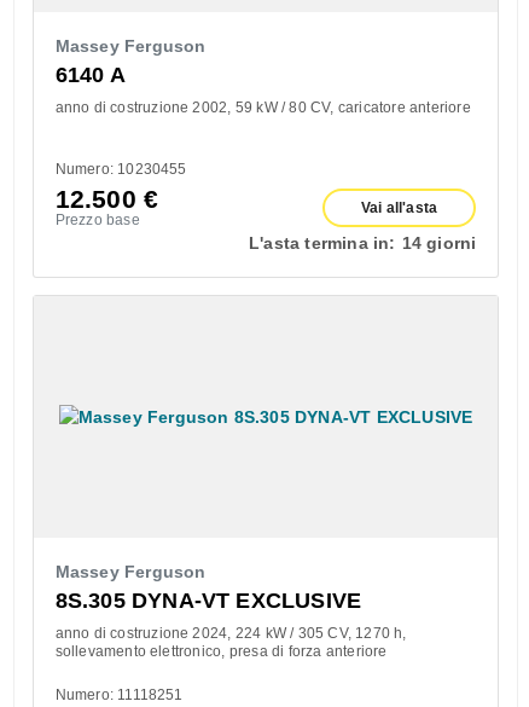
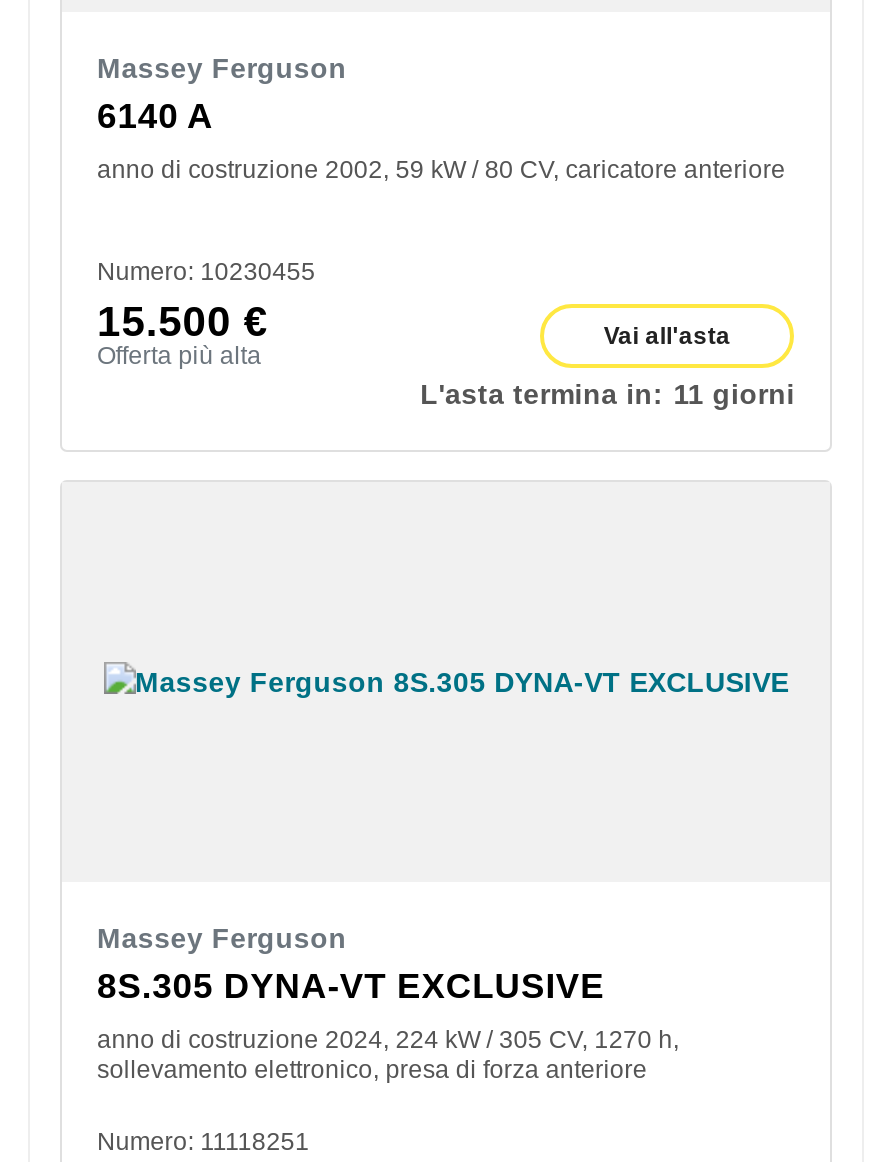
[55,184,158,228] 12.500 € | Prezzo base -> [97,297,268,369] 15.500 € | Offerta più alta
[249,233,476,252] L'asta termina in: 14 giorni -> [420,377,795,409] L'asta termina in: 11 giorni

